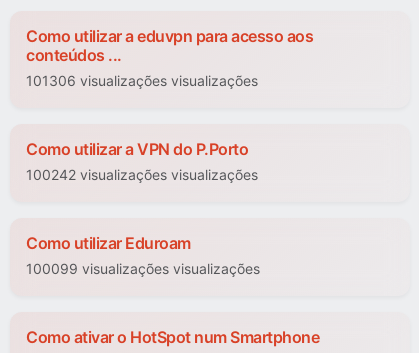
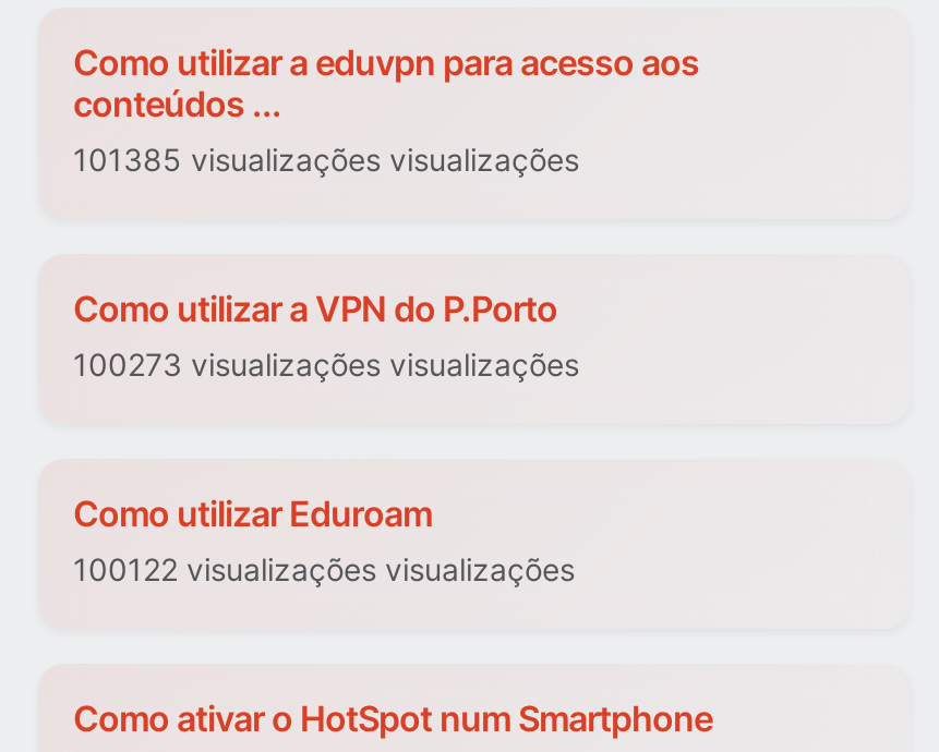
[26,72,258,89] 101306 visualizações visualizações -> [73,142,579,179] 101385 visualizações visualizações
[26,166,258,183] 100242 visualizações visualizações -> [73,347,579,384] 100273 visualizações visualizações
[26,260,260,277] 100099 visualizações visualizações -> [73,551,575,589] 100122 visualizações visualizações

